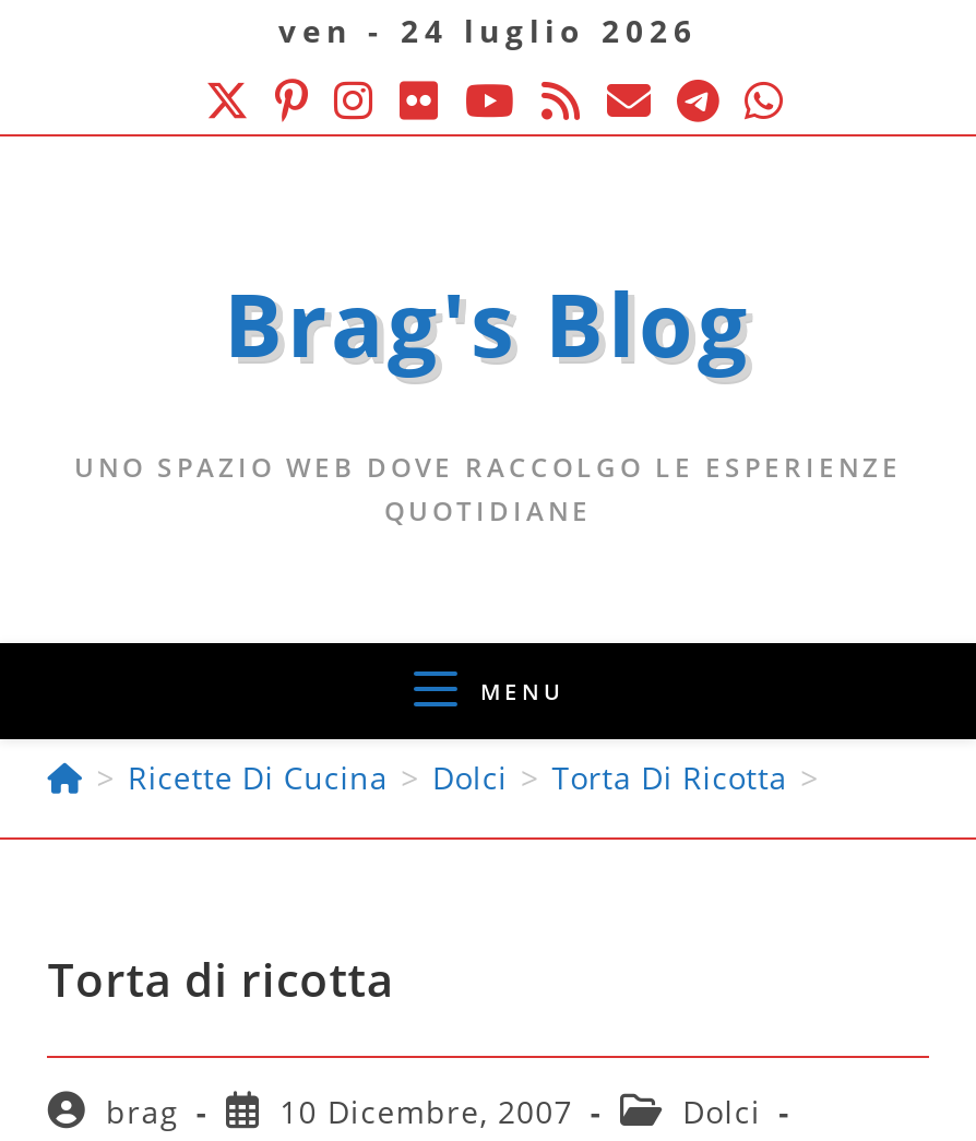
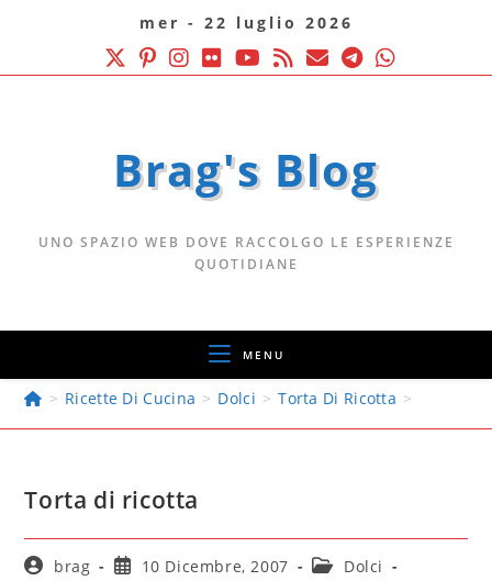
[278,10,698,51] ven - 24 luglio 2026 -> [139,12,353,33] mer - 22 luglio 2026

